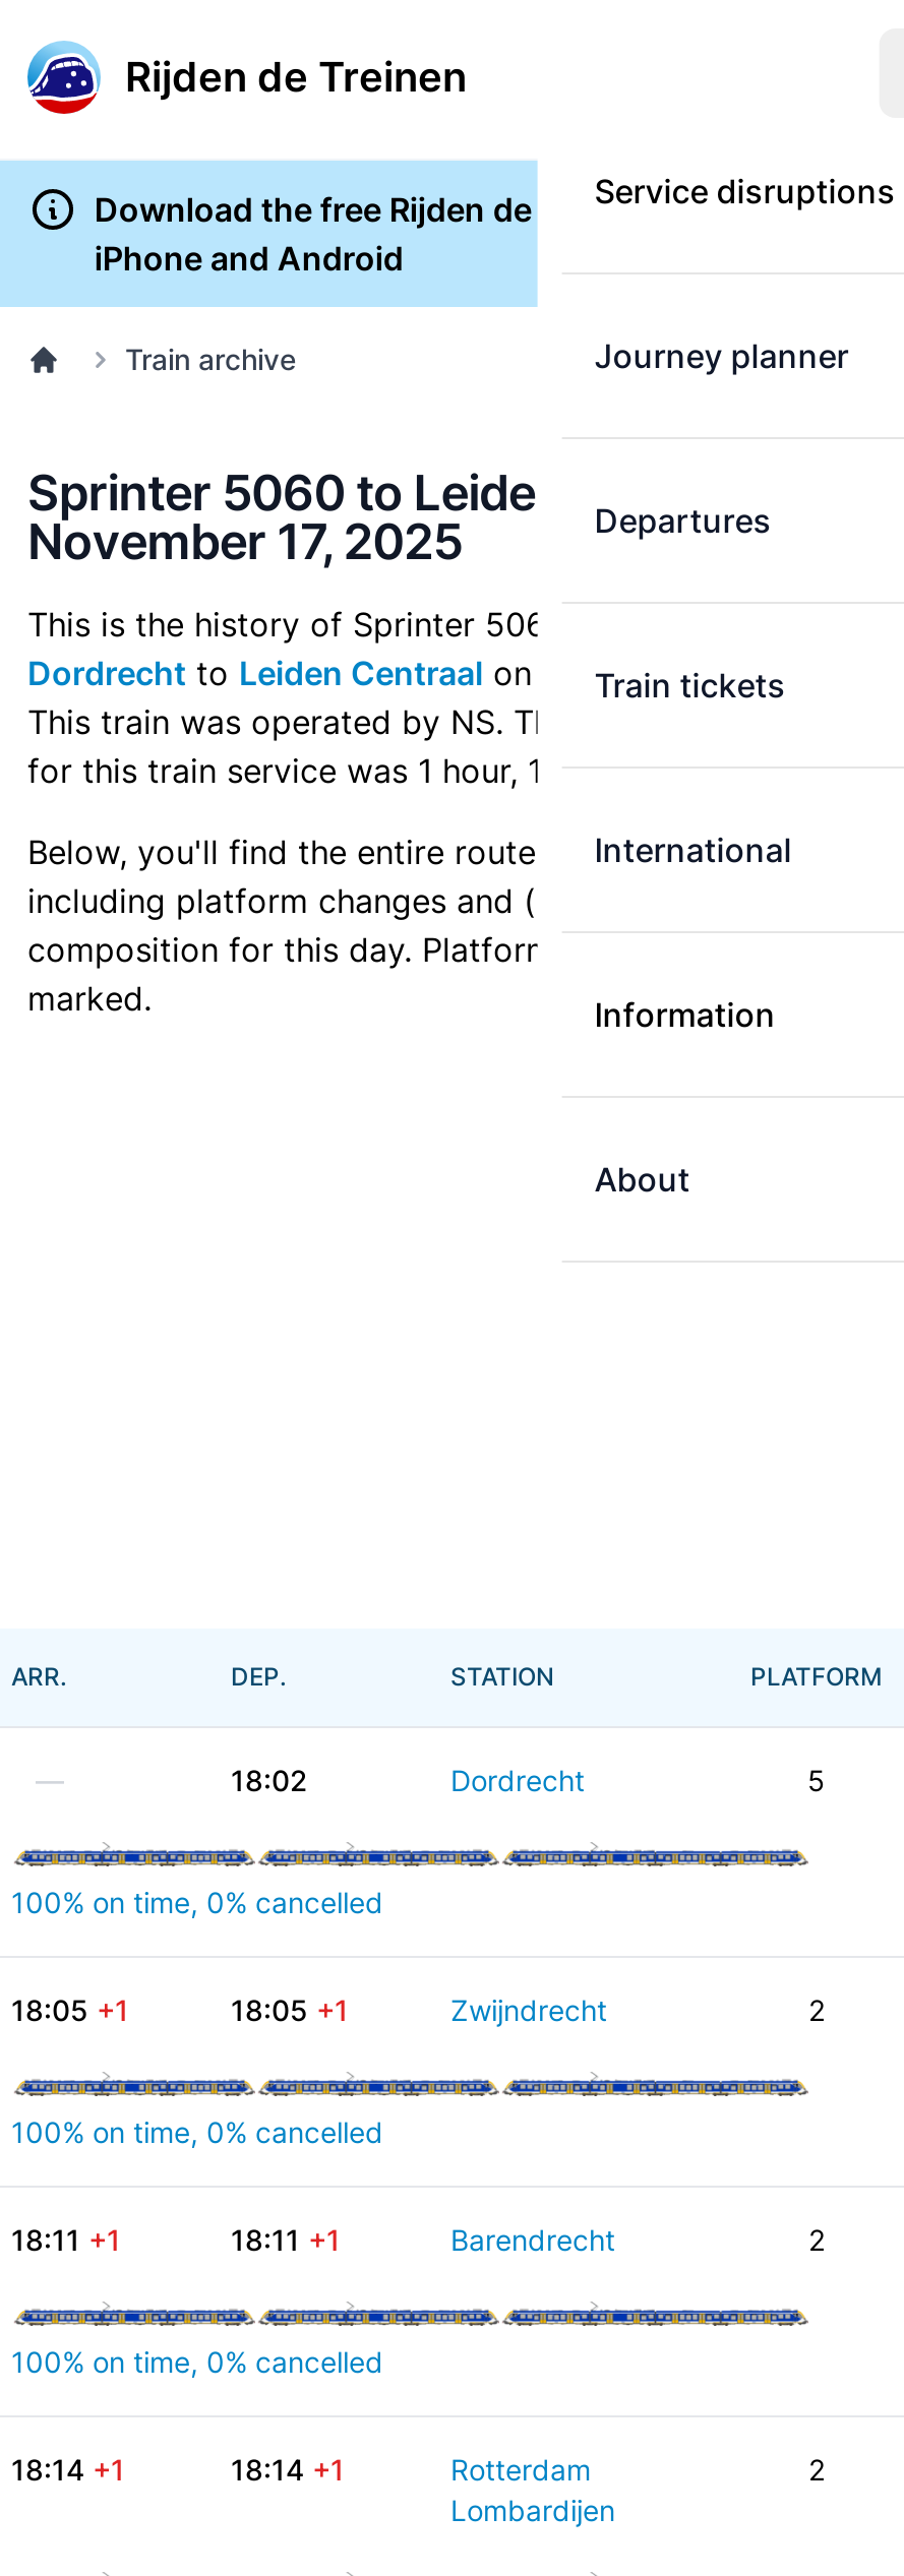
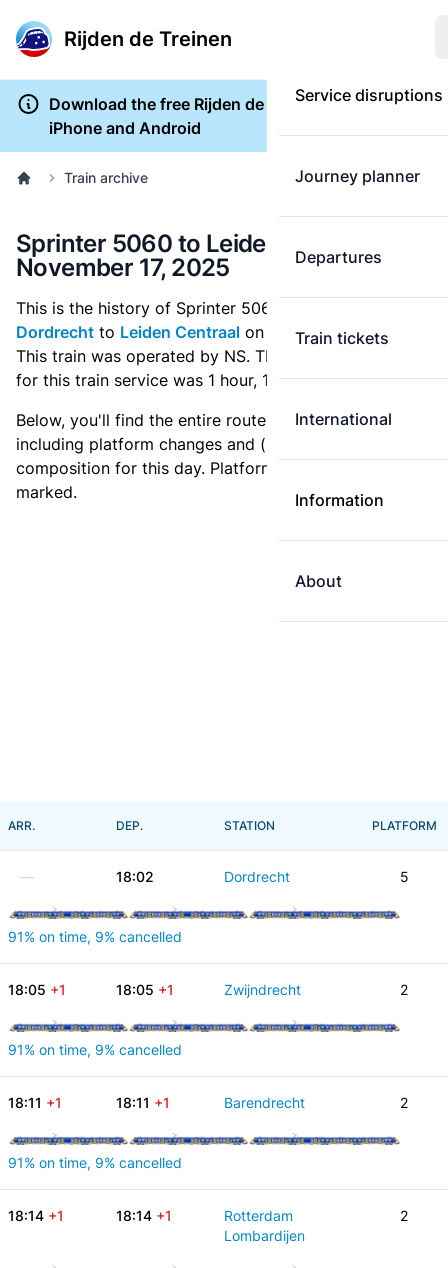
[11,1885,383,1919] 100% on time, 0% cancelled -> [8,928,182,945] 91% on time, 9% cancelled
[11,2114,383,2149] 100% on time, 0% cancelled -> [8,1041,182,1058] 91% on time, 9% cancelled
[11,2344,383,2379] 100% on time, 0% cancelled -> [8,1154,182,1171] 91% on time, 9% cancelled

